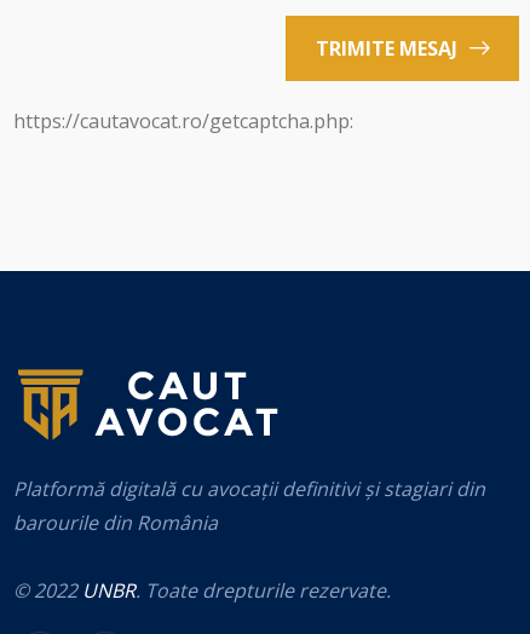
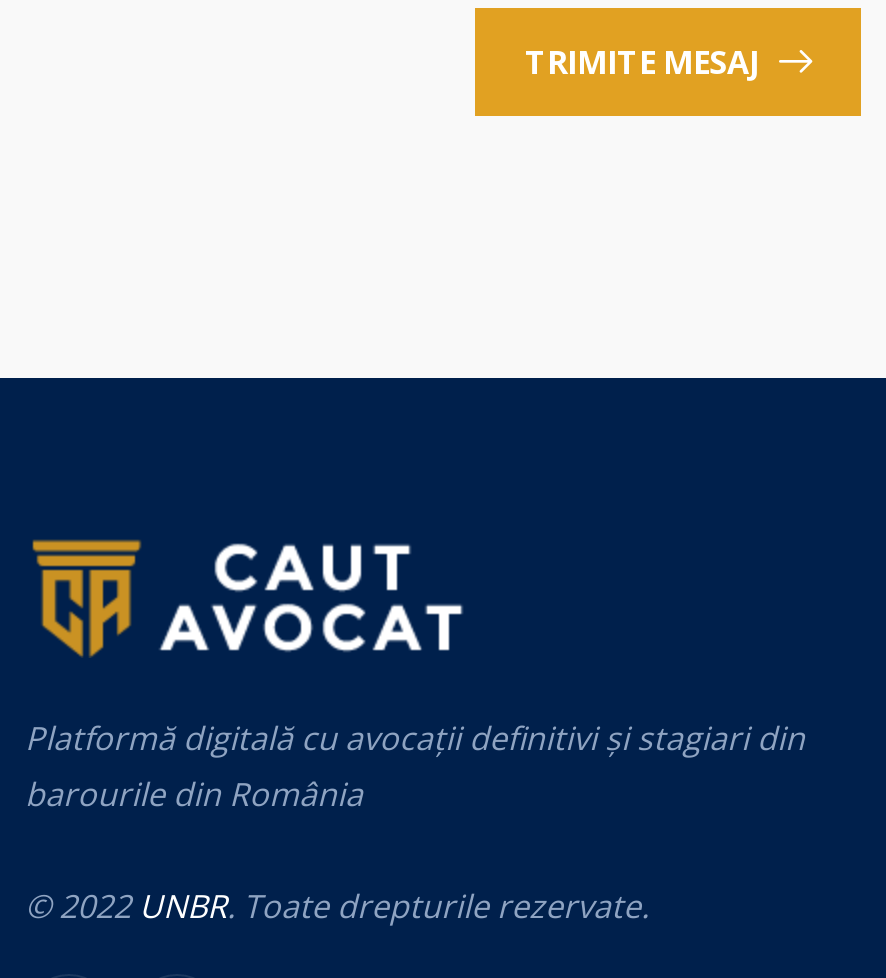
[13,107,353,134] https://cautavocat.ro/getcaptcha.php: -> none

